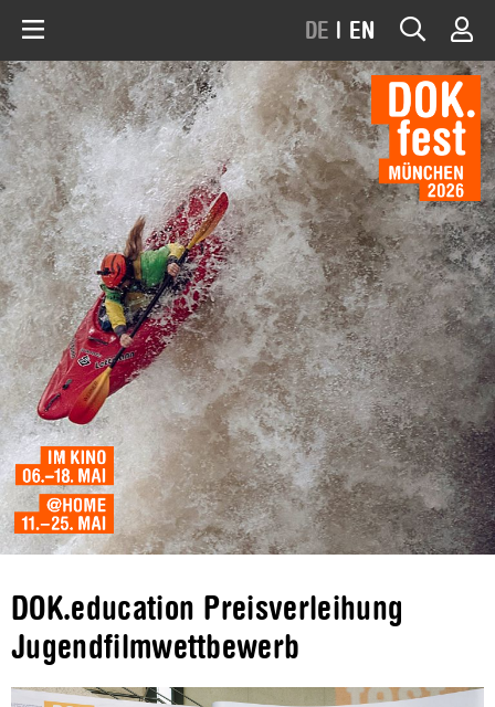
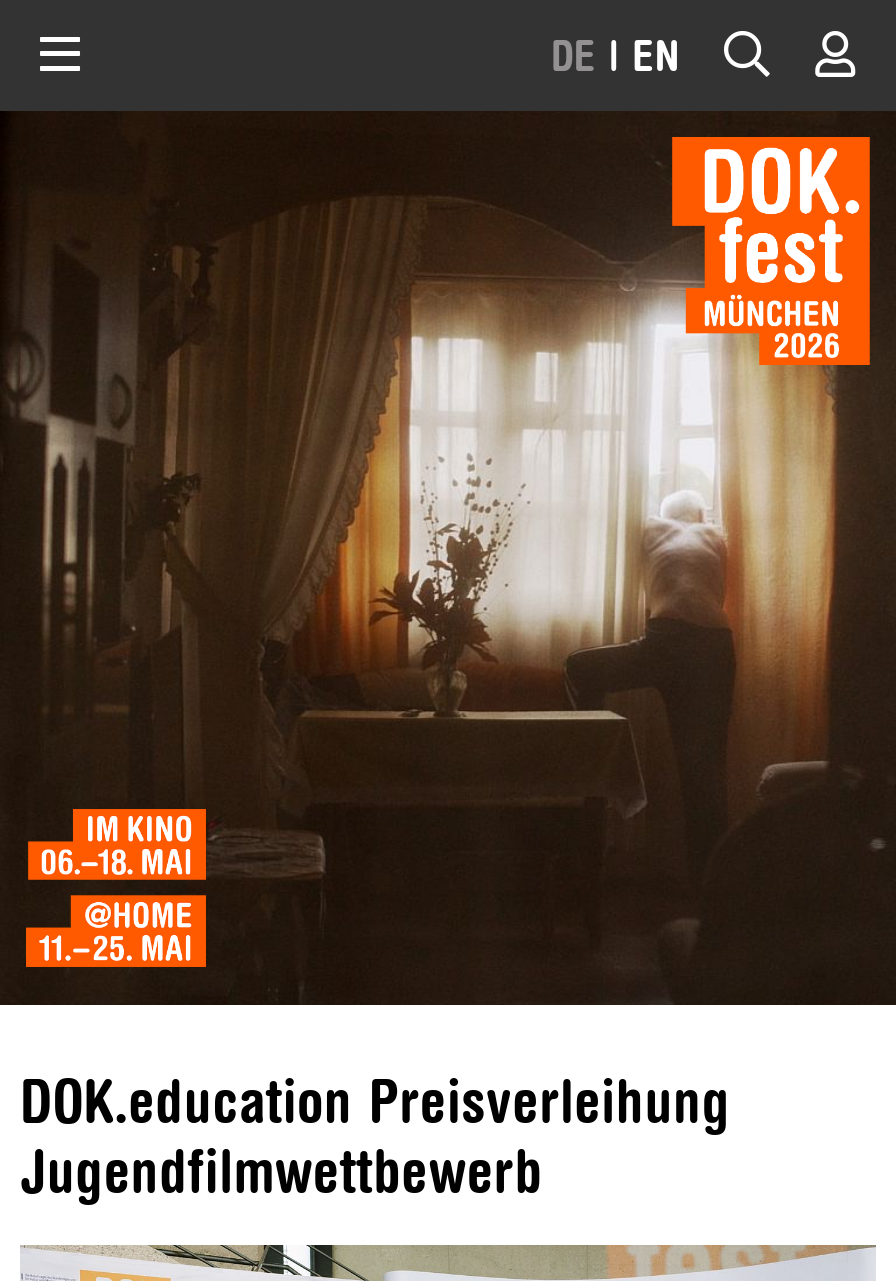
[3,60,492,555] [image] -> [6,111,890,1007] [image]

